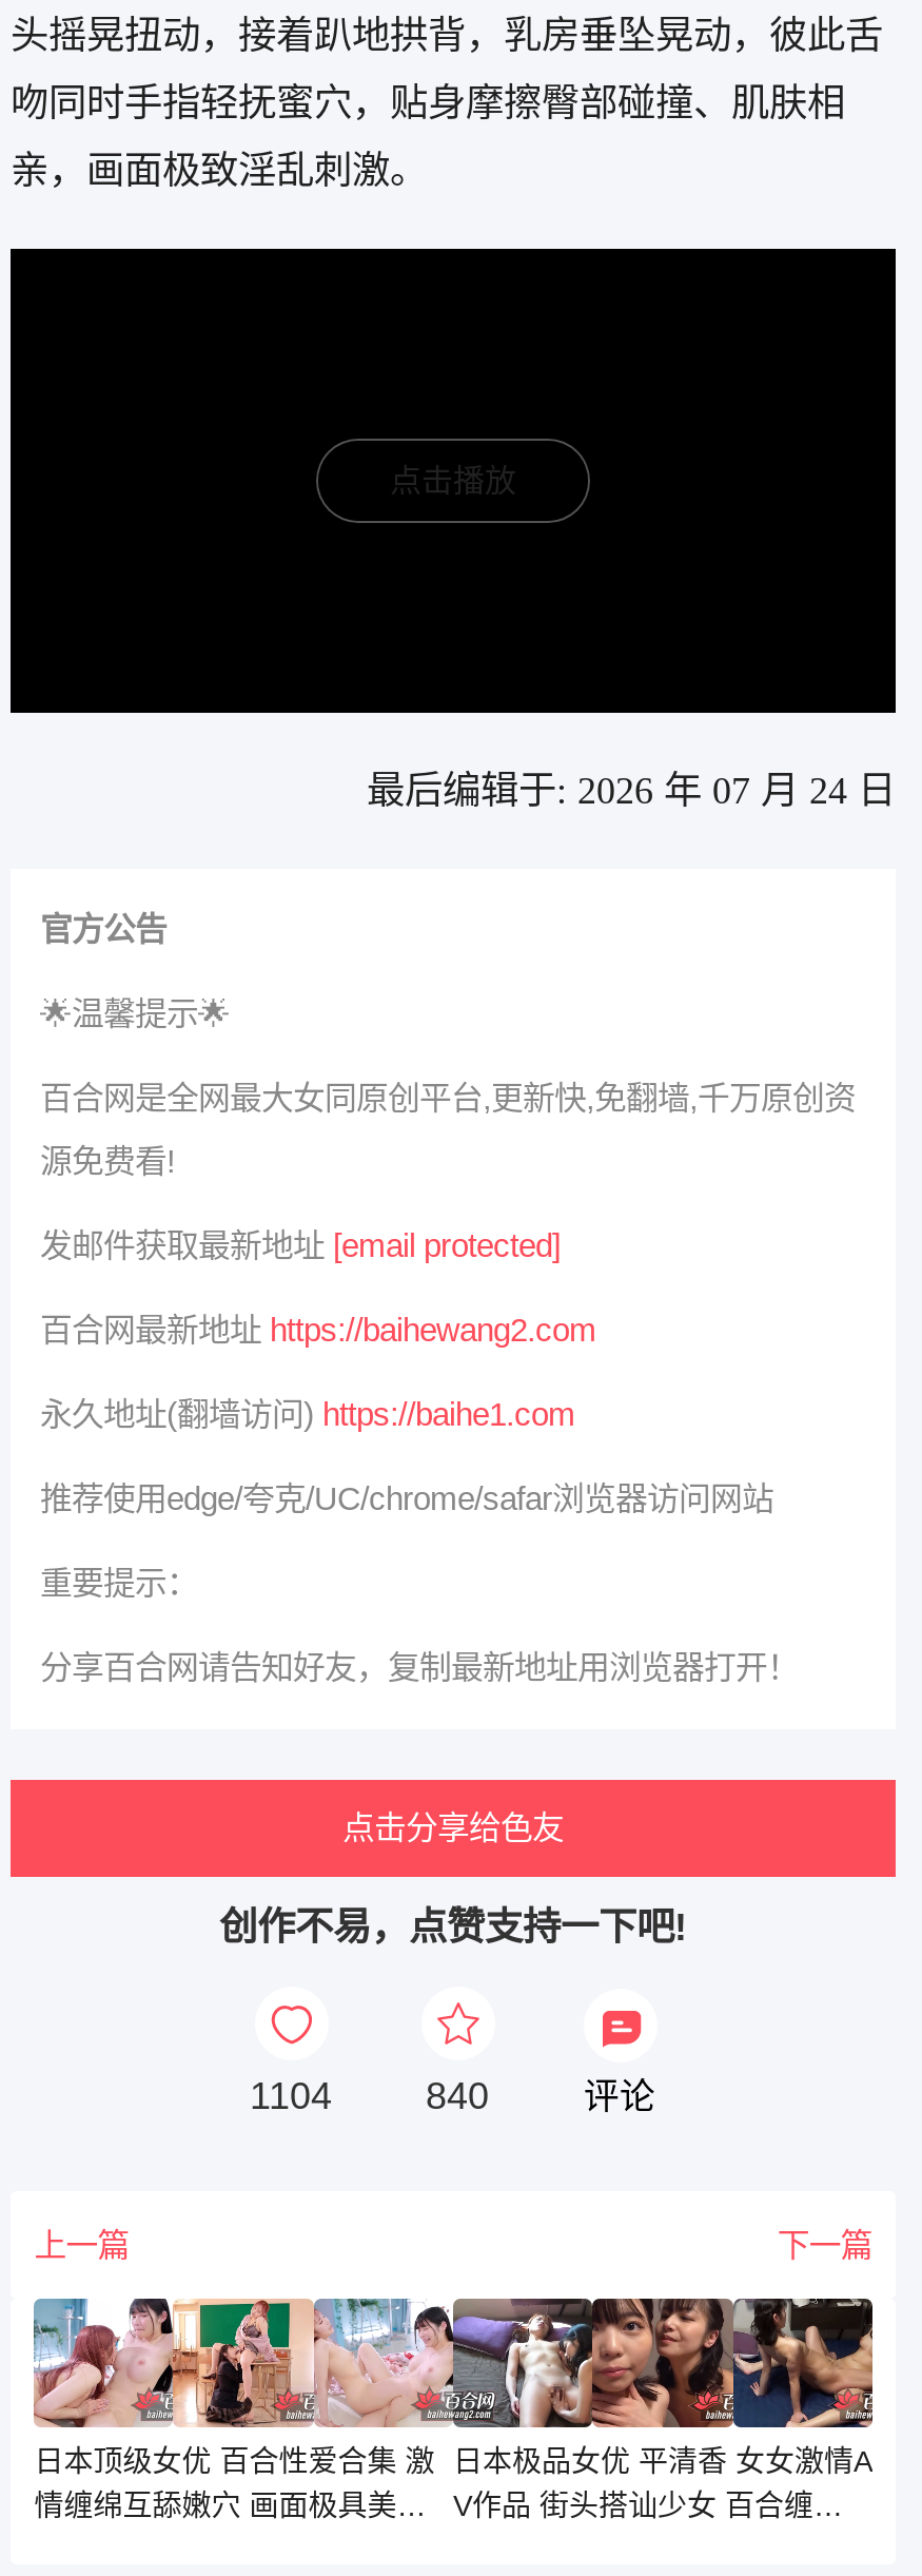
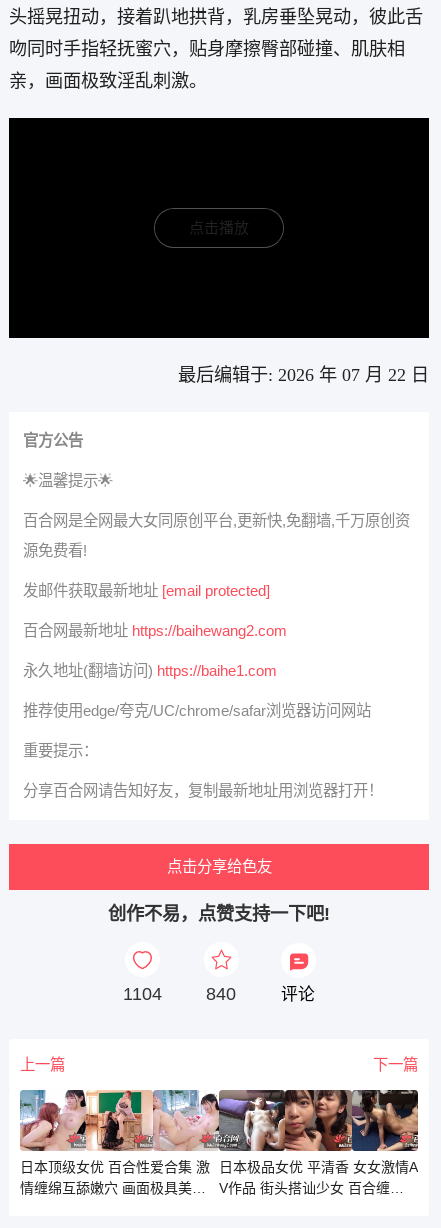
[367,771,896,811] 最后编辑于: 2026 年 07 月 24 日 -> [178,365,429,384] 最后编辑于: 2026 年 07 月 22 日

